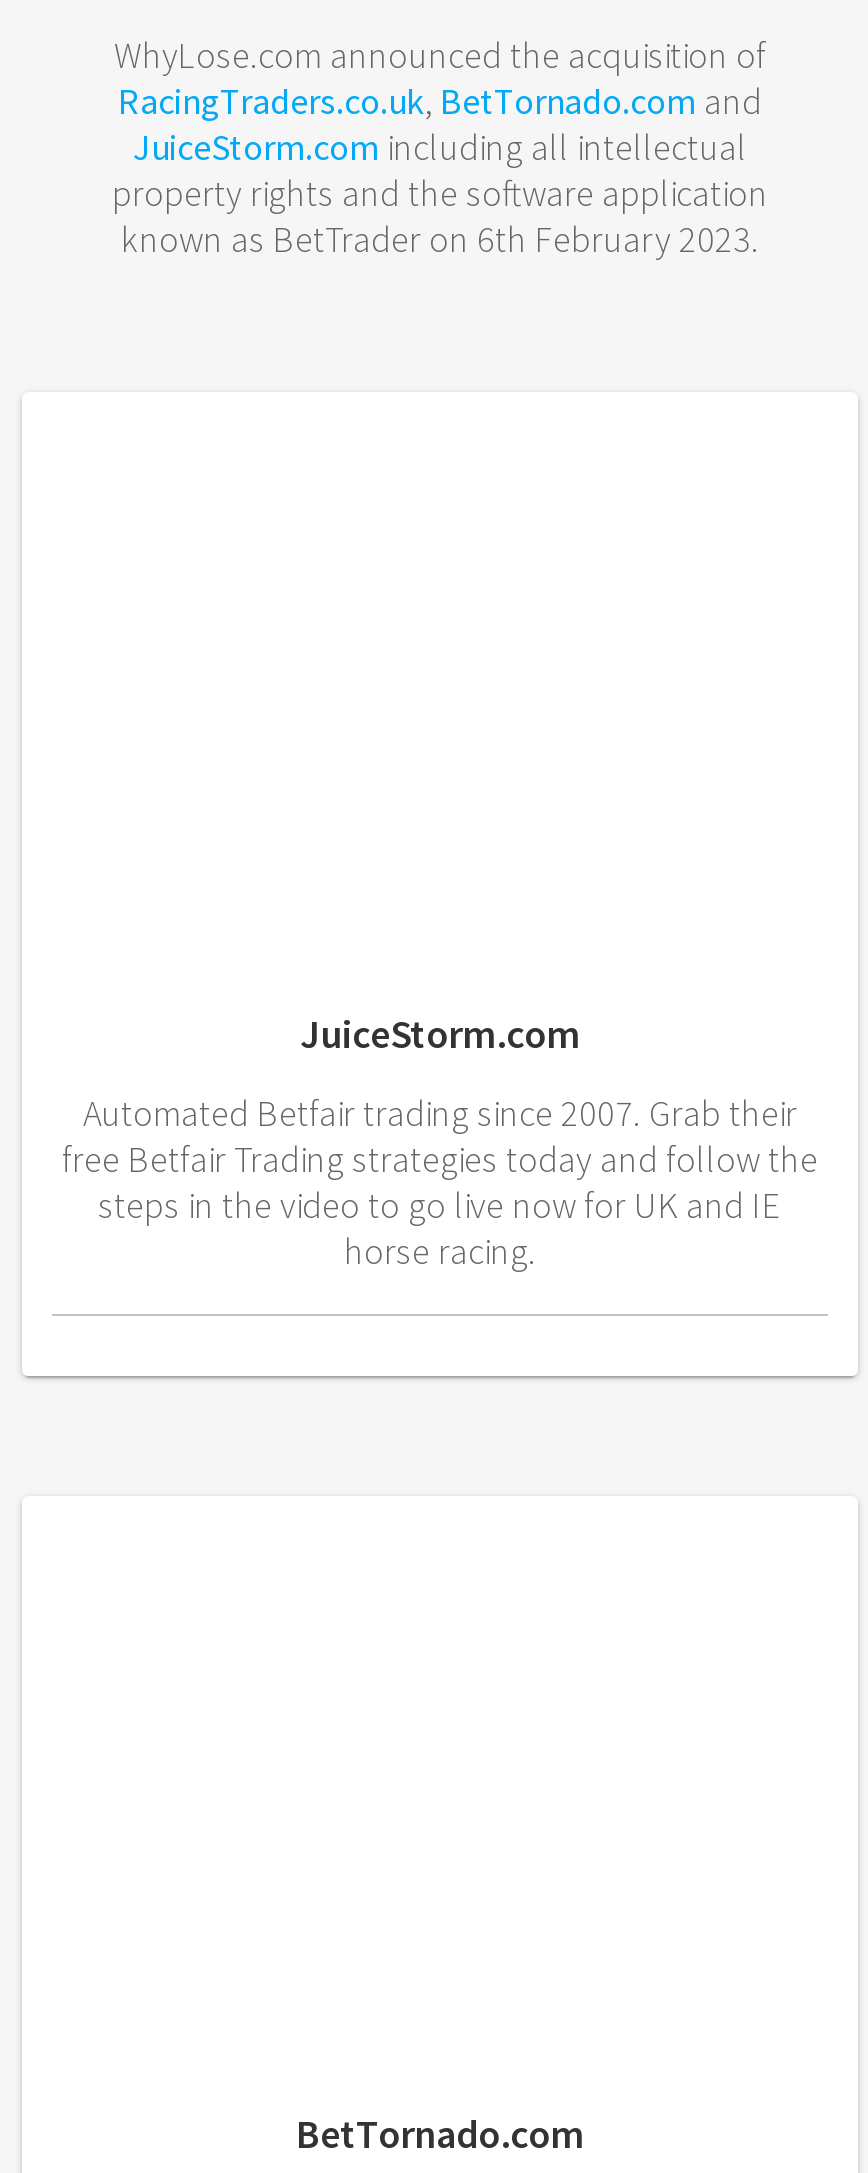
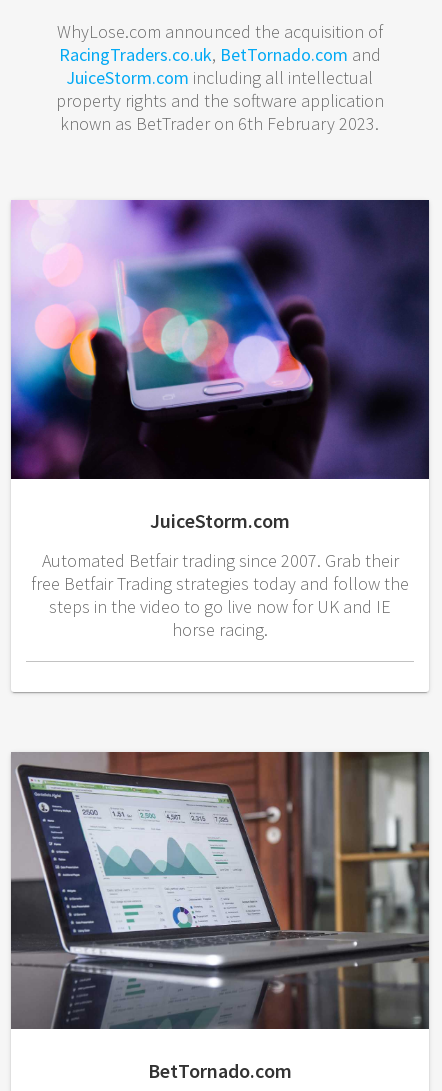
none -> [10,199,430,480] [image]
none -> [10,751,430,1030] [image]

